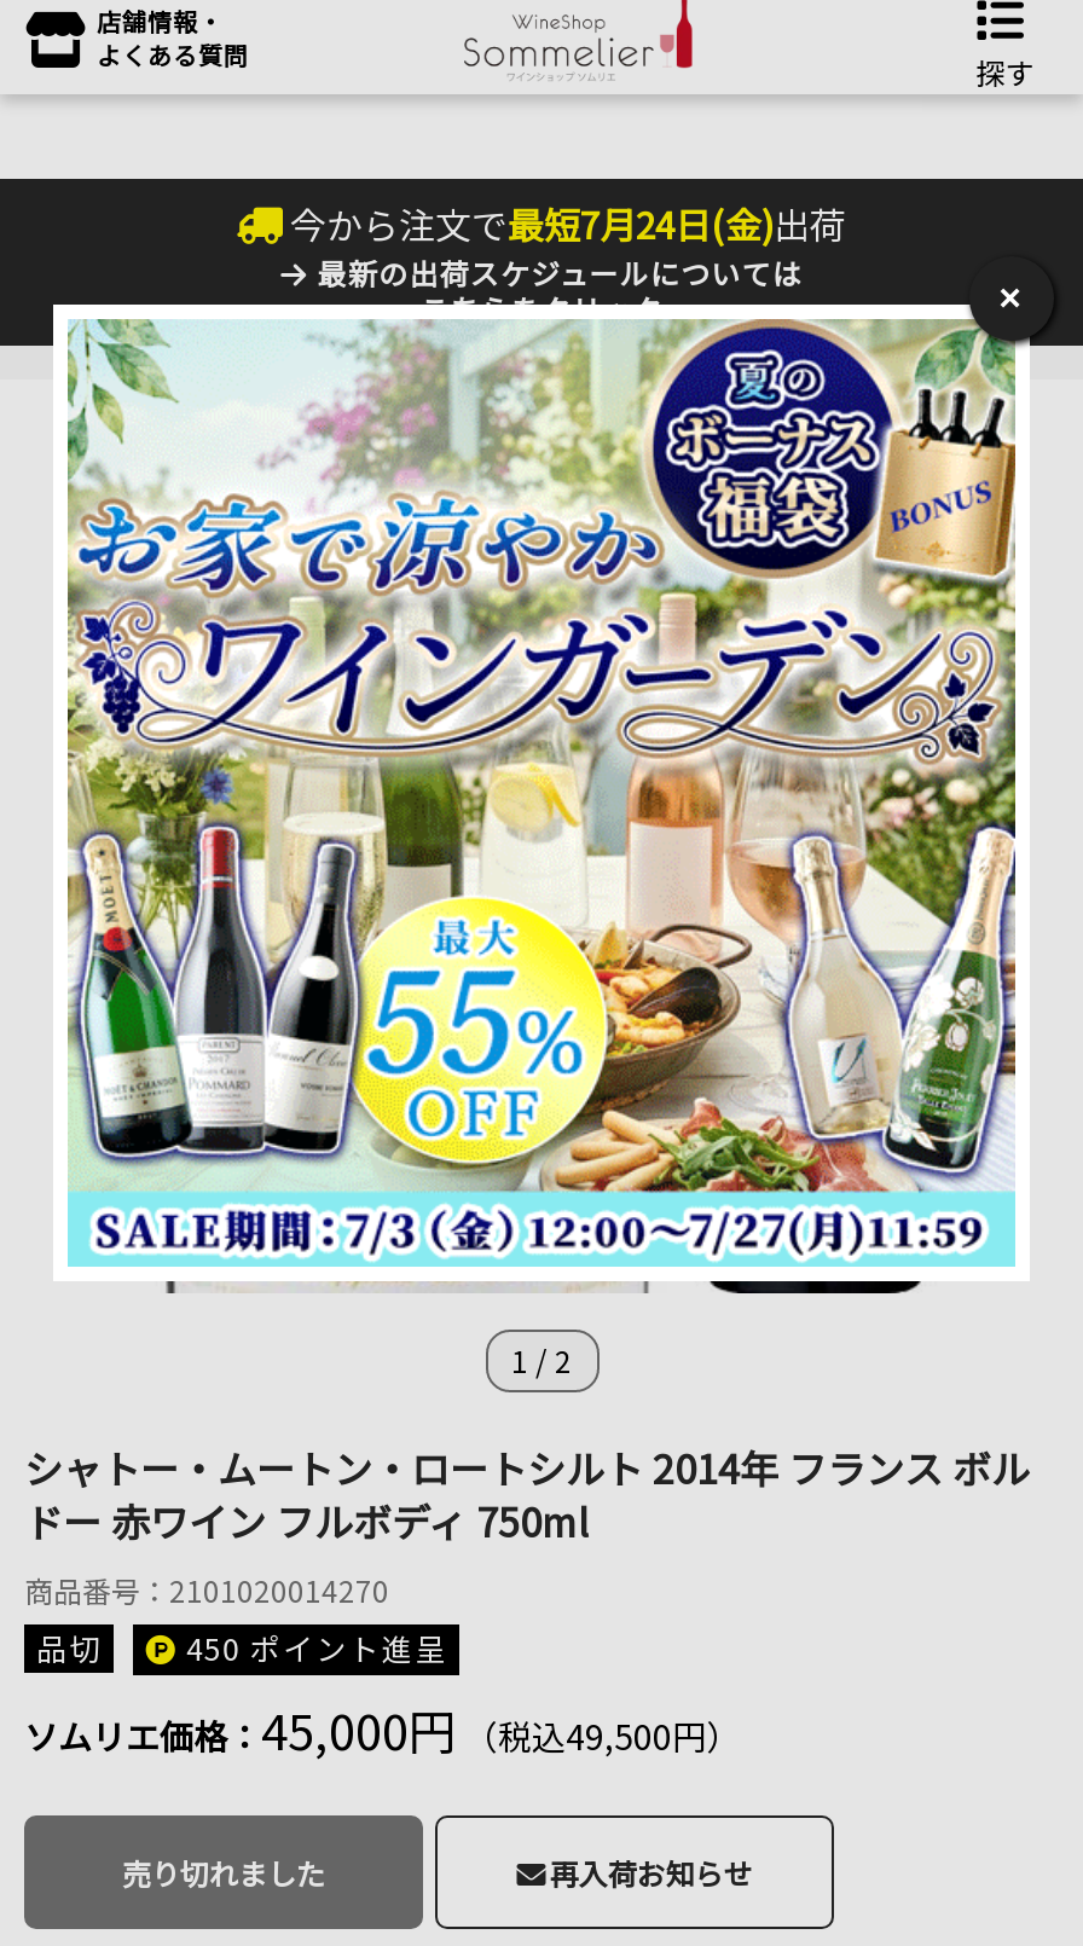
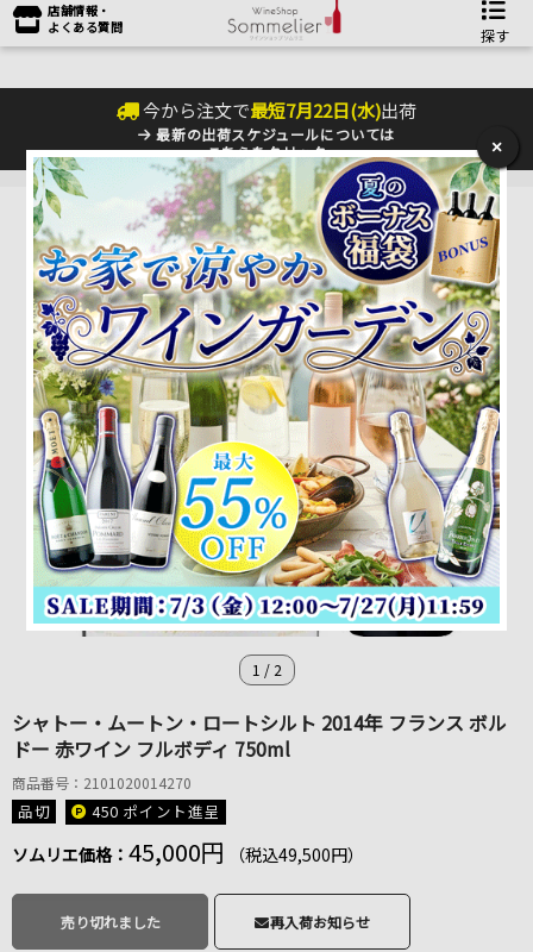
[290,198,846,249] 今から注文で最短7月24日(金)出荷 -> [143,98,416,123] 今から注文で最短7月22日(水)出荷

